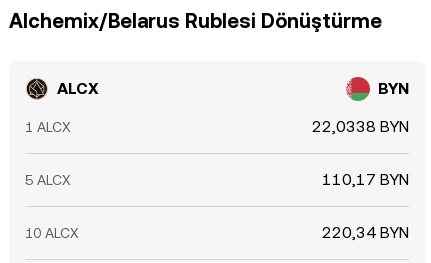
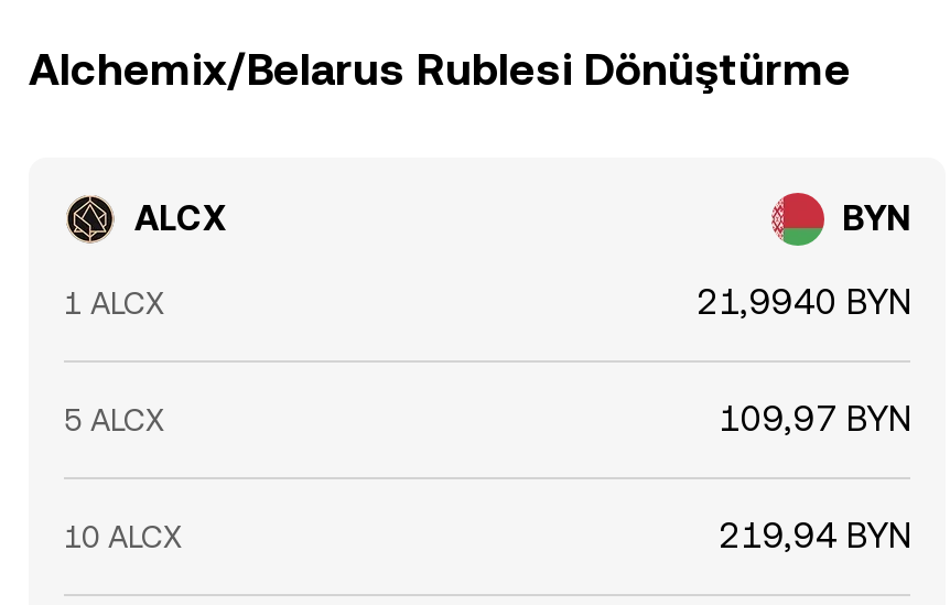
[312,117,409,136] 22,0338 BYN -> [697,281,910,323] 21,9940 BYN
[322,170,409,189] 110,17 BYN -> [719,398,910,440] 109,97 BYN
[322,223,409,242] 220,34 BYN -> [719,515,910,557] 219,94 BYN

